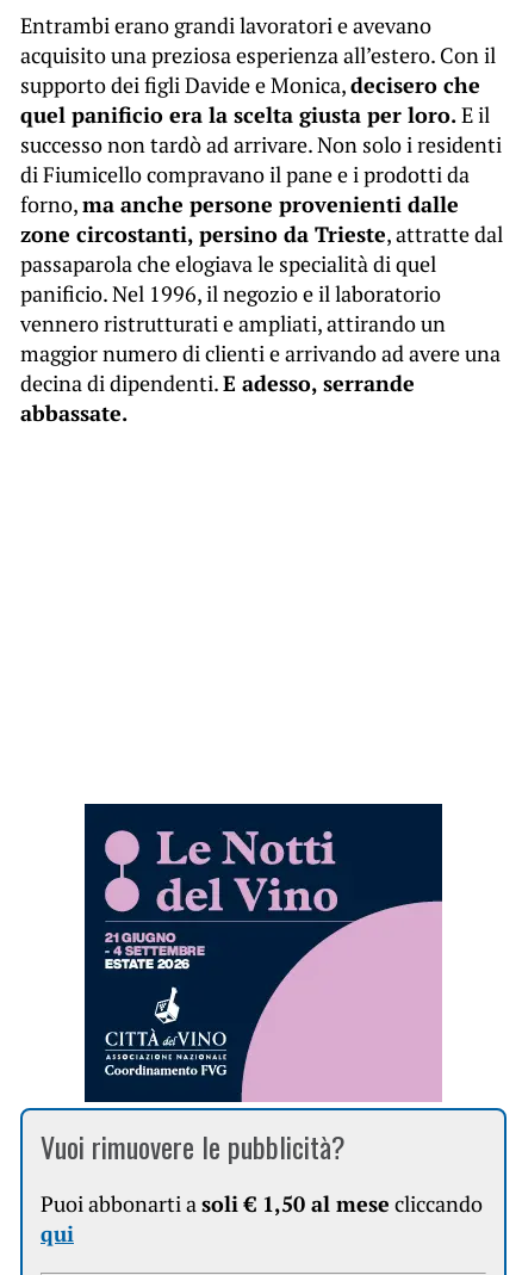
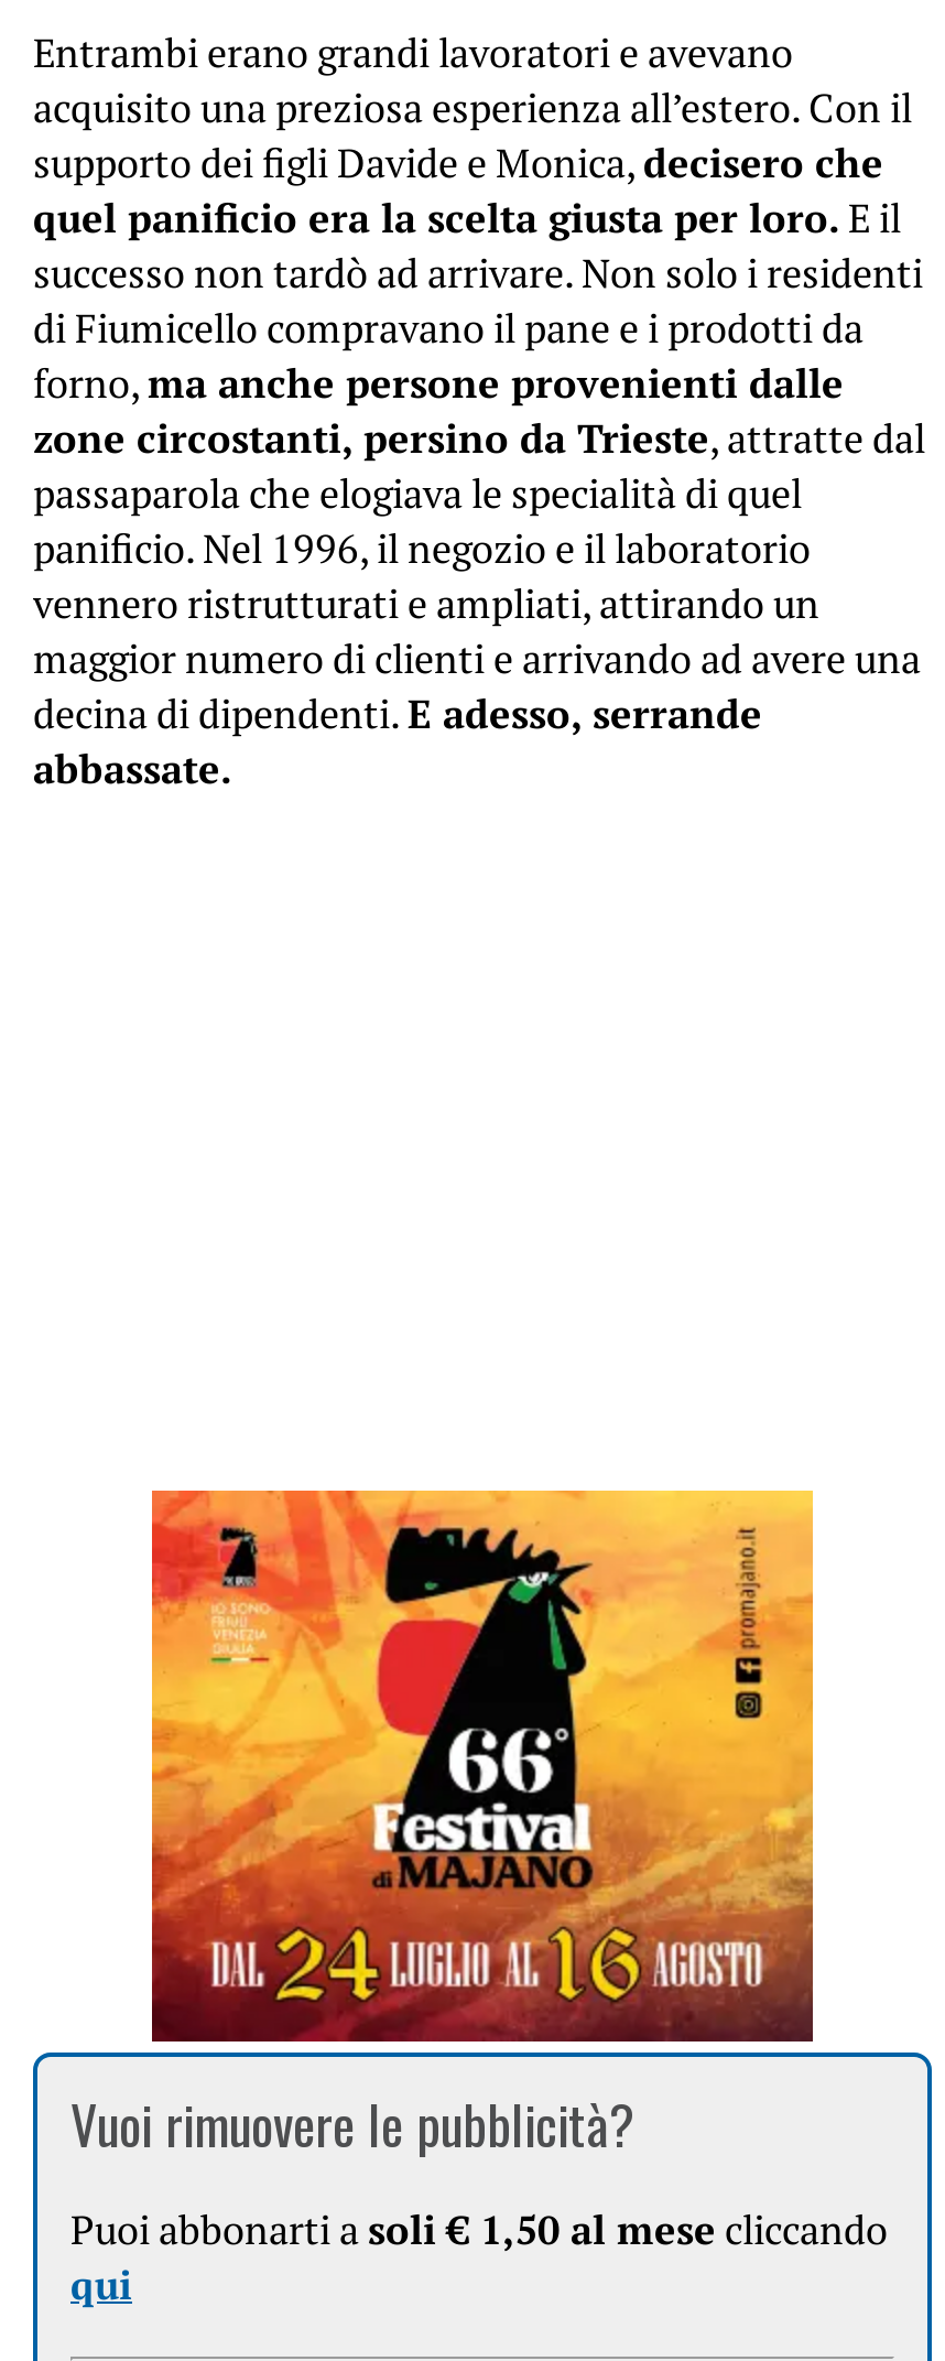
[83,803,443,1103] [image] -> [150,1488,815,2044] [image]

